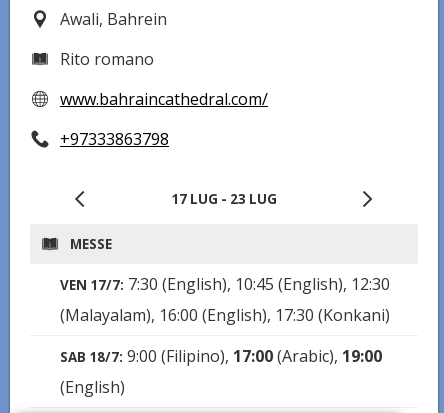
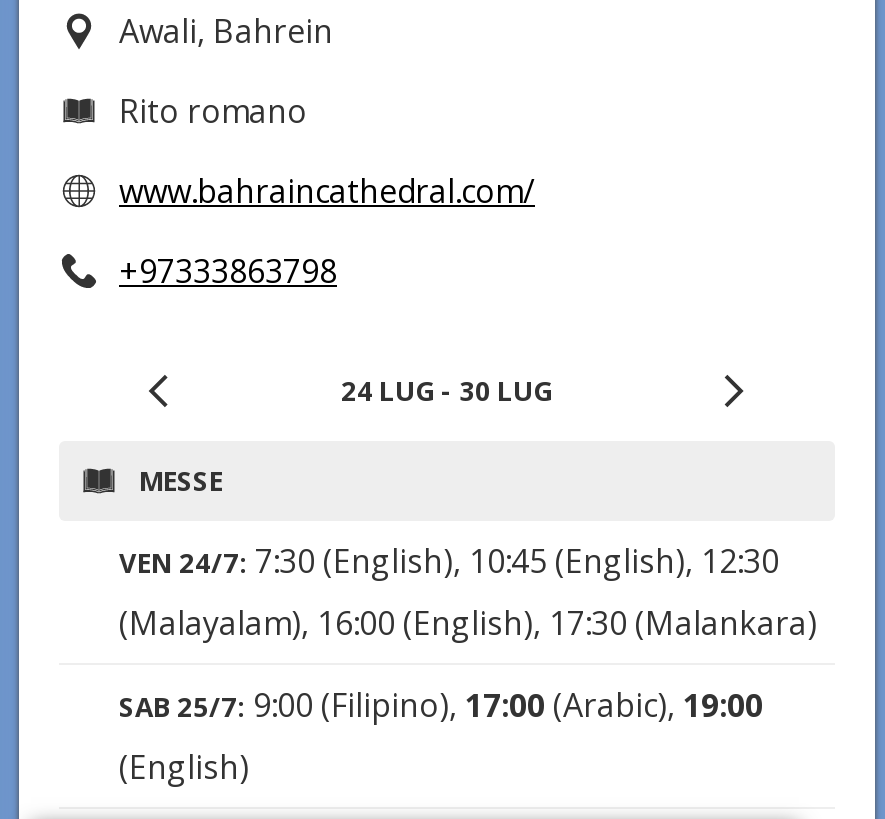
[171,190,277,208] 17 LUG - 23 LUG -> [341,373,553,409] 24 LUG - 30 LUG
[60,273,390,295] VEN 17/7: 7:30 (English), 10:45 (English), 12:30 -> [119,539,779,583] VEN 24/7: 7:30 (English), 10:45 (English), 12:30
[60,304,390,326] (Malayalam), 16:00 (English), 17:30 (Konkani) -> [119,601,817,645] (Malayalam), 16:00 (English), 17:30 (Malankara)
[60,345,382,367] SAB 18/7: 9:00 (Filipino), 17:00 (Arabic), 19:00 -> [119,683,763,727] SAB 25/7: 9:00 (Filipino), 17:00 (Arabic), 19:00

